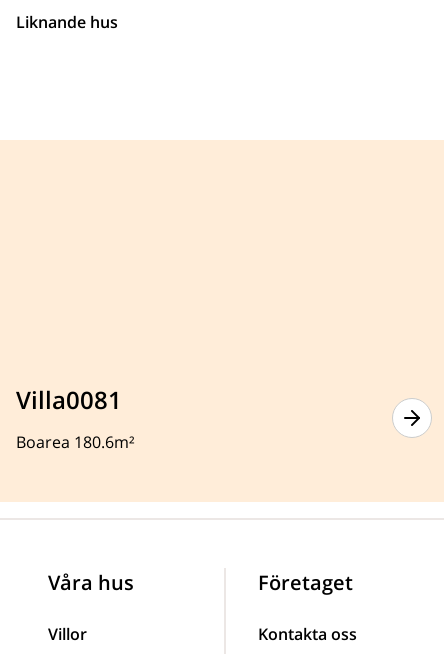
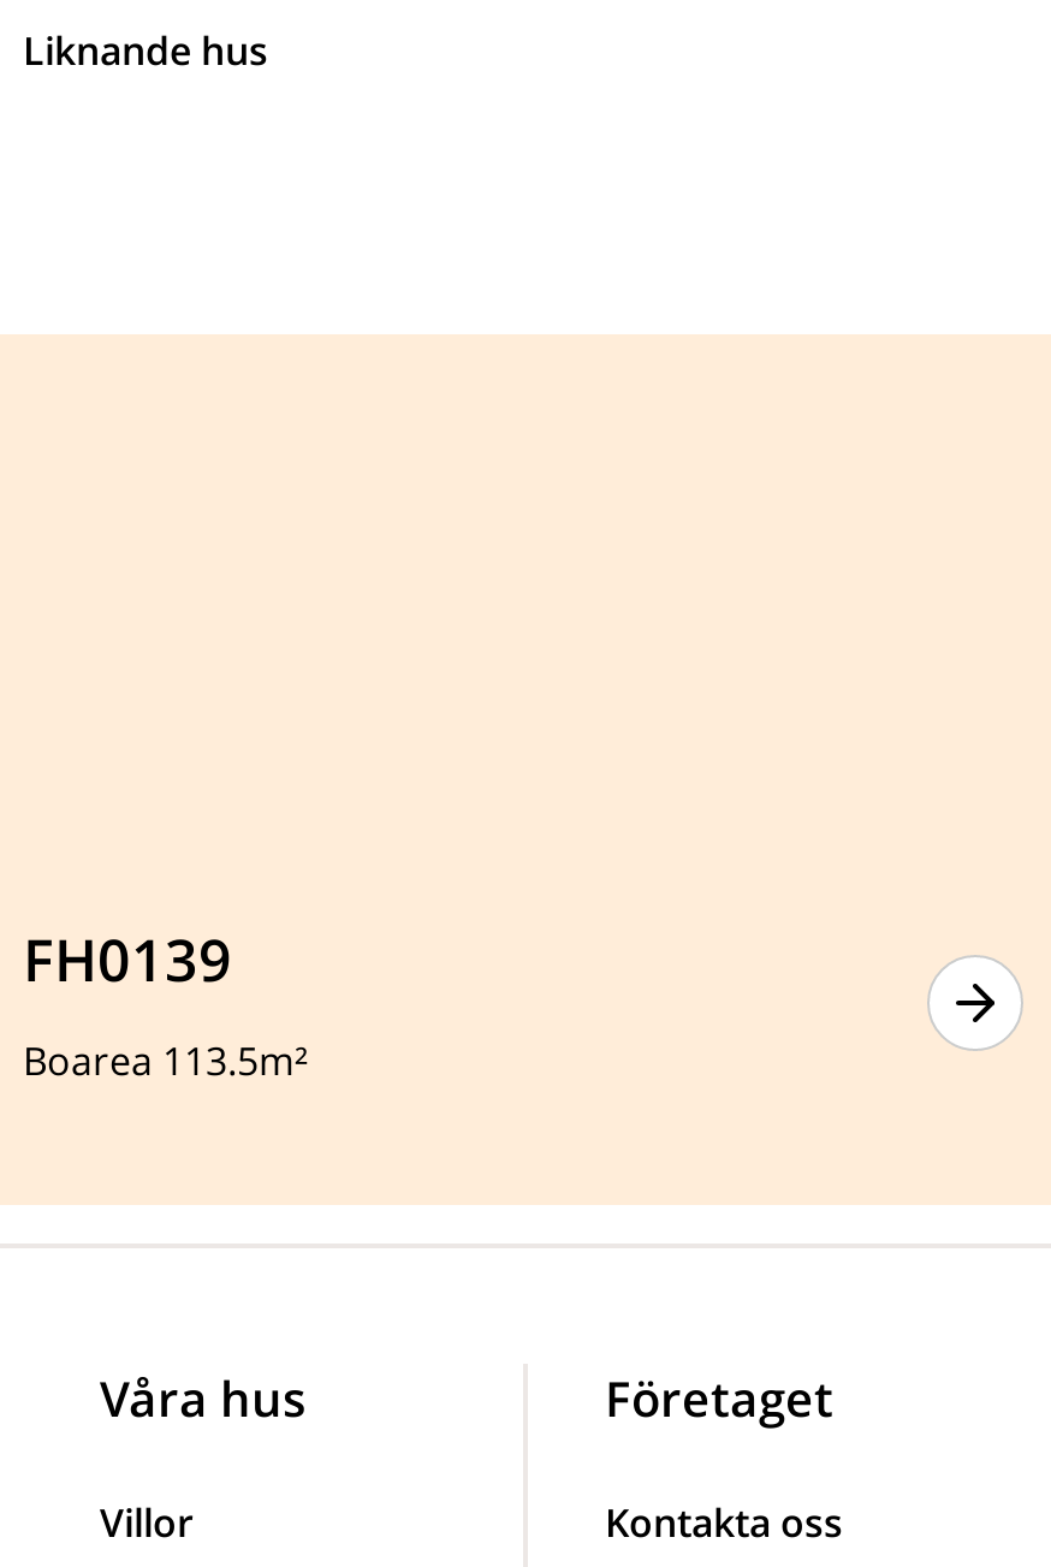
[16,383,122,416] Villa0081 -> [23,919,232,999] FH0139
[16,431,135,453] Boarea 180.6m² -> [23,1035,309,1088] Boarea 113.5m²

